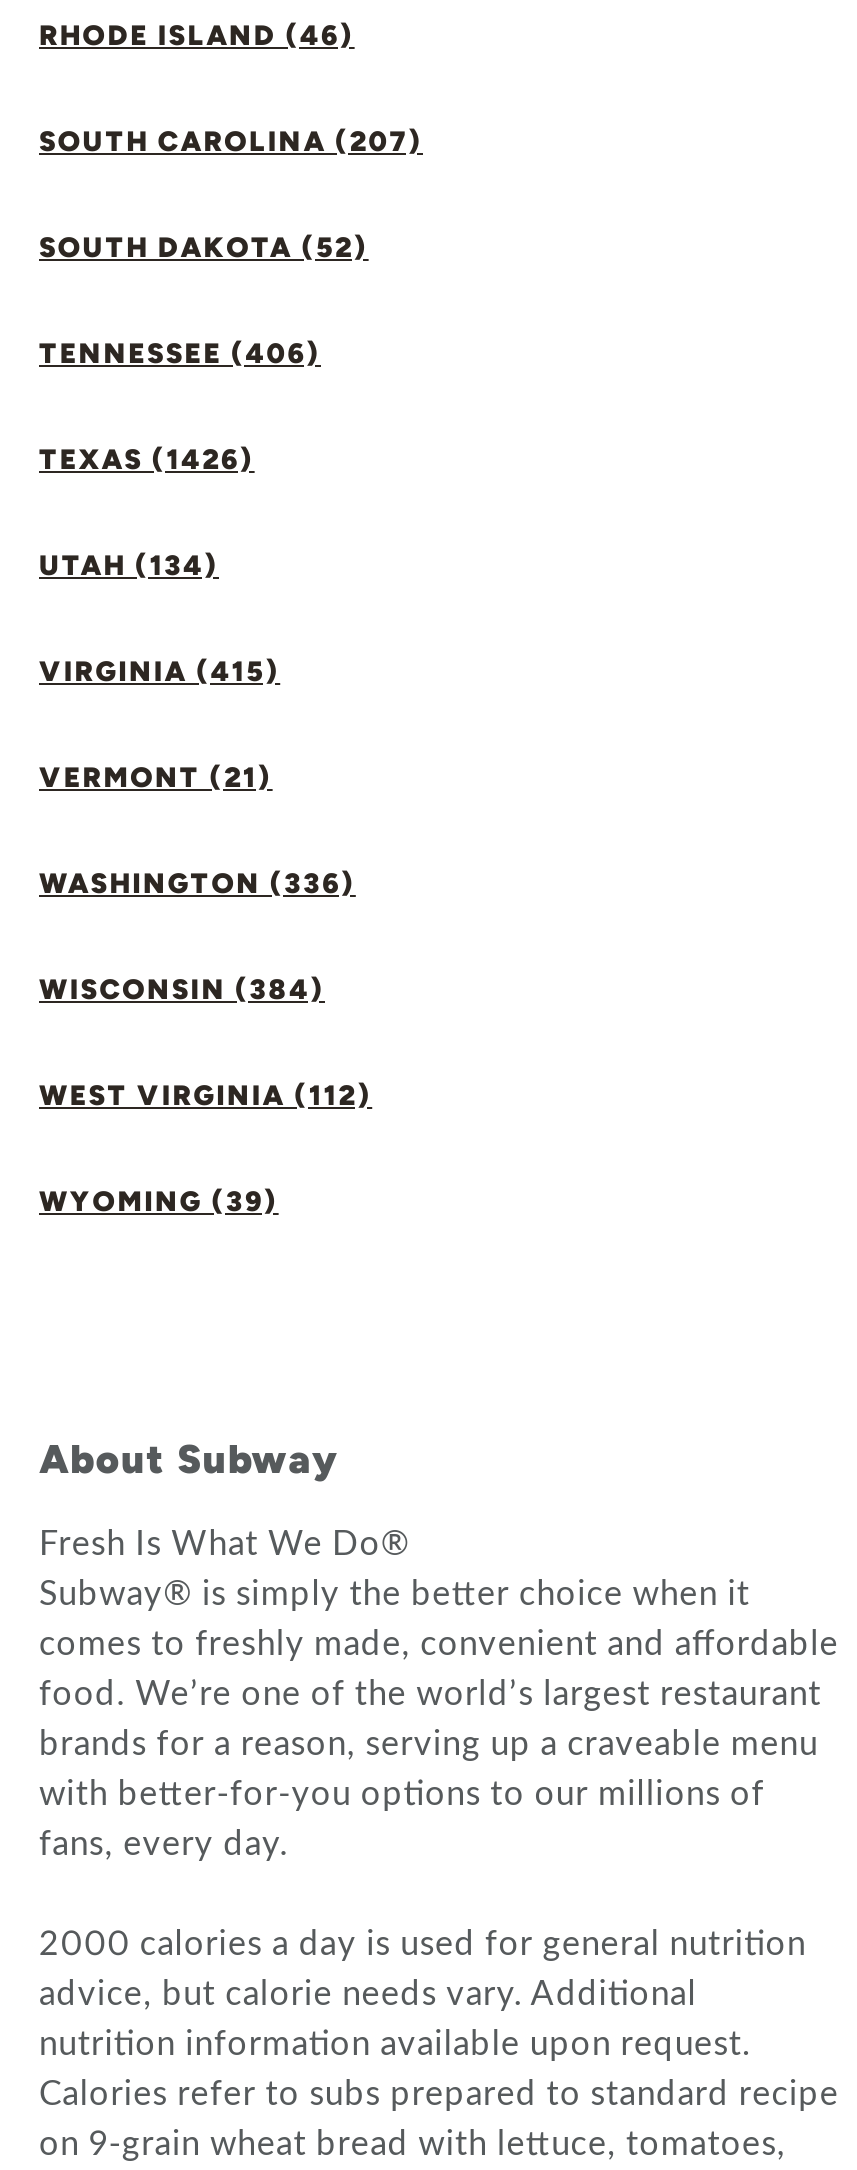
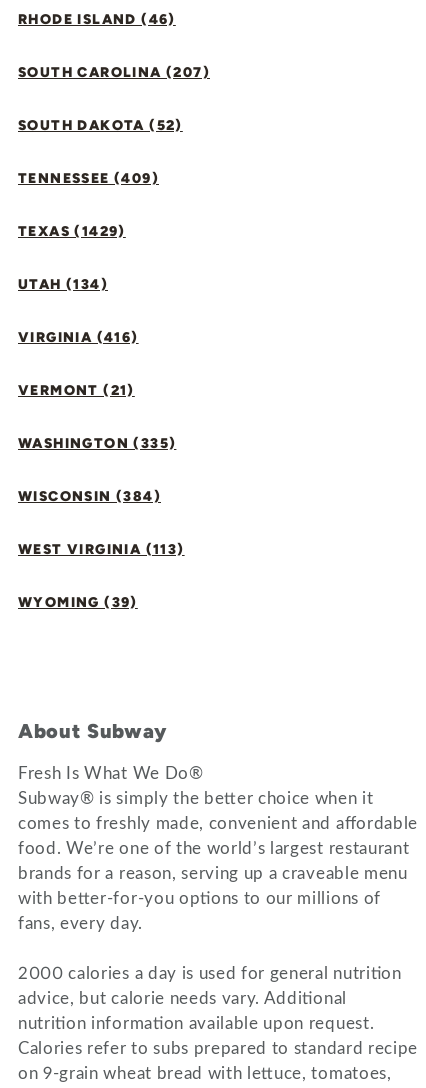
[39,337,321,371] TENNESSEE (406) -> [18,170,159,187] TENNESSEE (409)
[39,443,255,477] TEXAS (1426) -> [18,223,126,240] TEXAS (1429)
[39,655,280,689] VIRGINIA (415) -> [18,329,139,346] VIRGINIA (416)
[39,867,356,901] WASHINGTON (336) -> [18,435,176,452] WASHINGTON (335)
[39,1079,372,1113] WEST VIRGINIA (112) -> [18,541,185,558] WEST VIRGINIA (113)

